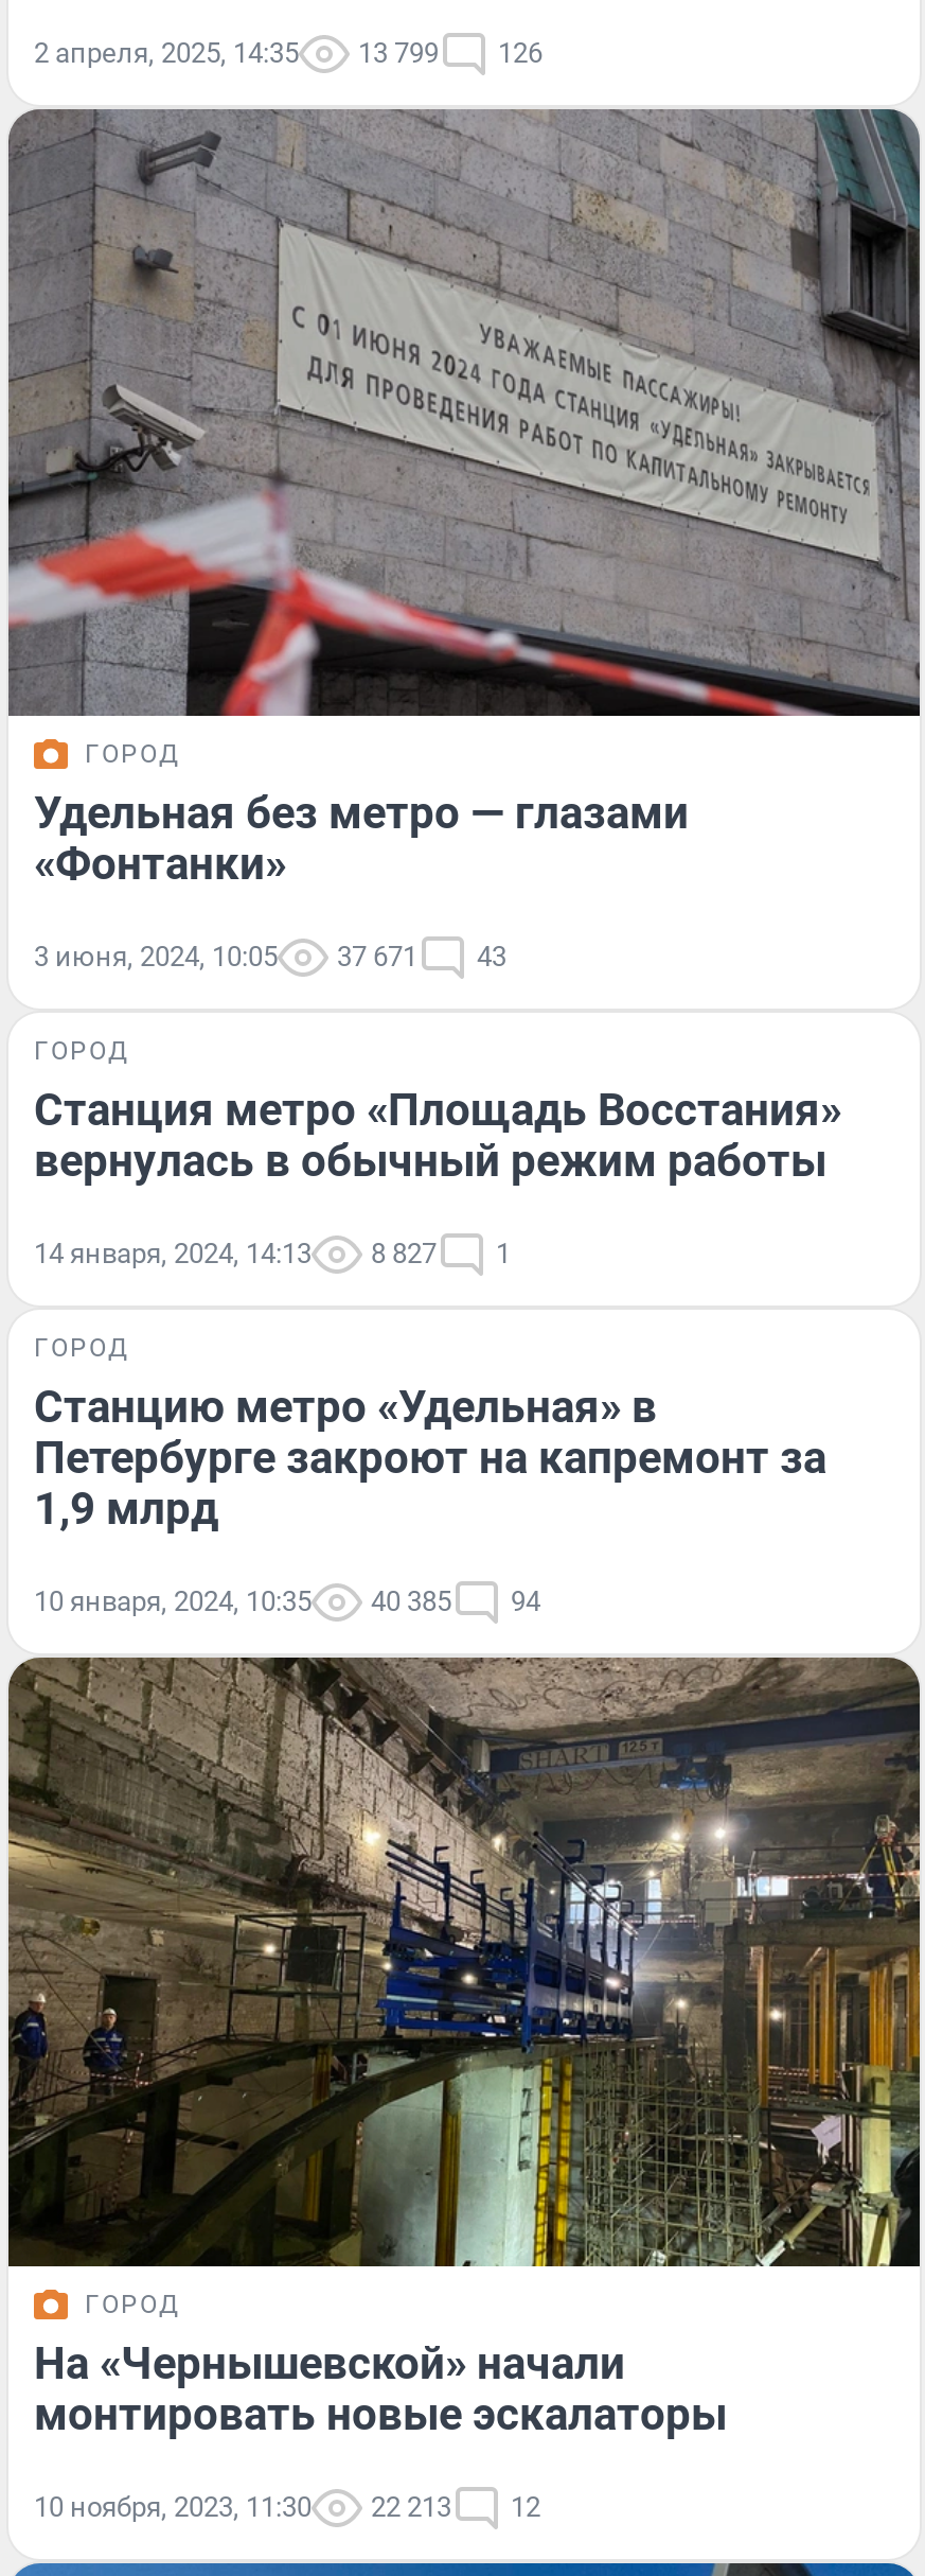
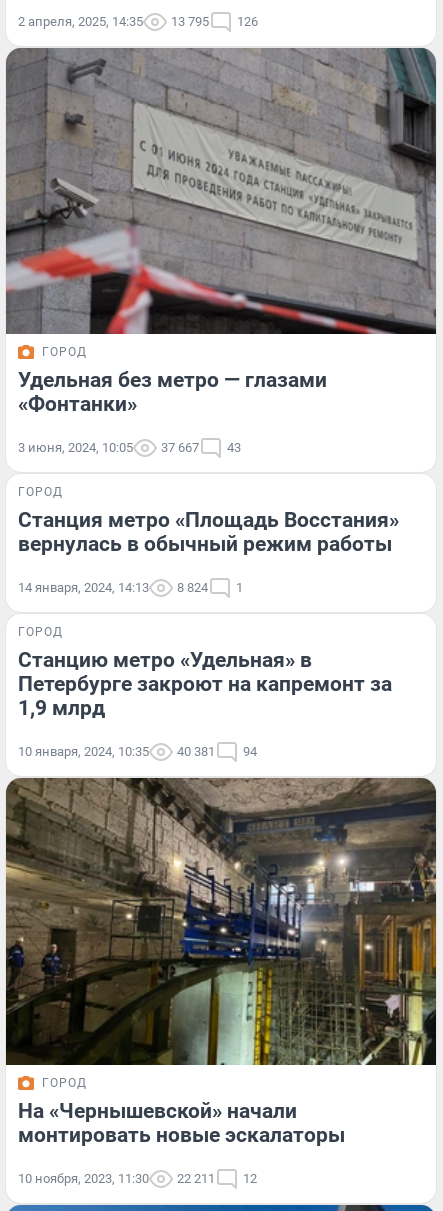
[34,36,542,68] 2 апреля, 2025, 14:35 13 799 126 -> [18,14,258,29] 2 апреля, 2025, 14:35 13 795 126
[34,941,506,973] 3 июня, 2024, 10:05 37 671 43 -> [18,440,241,455] 3 июня, 2024, 10:05 37 667 43
[34,1238,511,1270] 14 января, 2024, 14:13 8 827 1 -> [18,580,243,595] 14 января, 2024, 14:13 8 824 1
[34,1586,540,1618] 10 января, 2024, 10:35 40 385 94 -> [18,744,257,759] 10 января, 2024, 10:35 40 381 94
[34,2491,540,2523] 10 ноября, 2023, 11:30 22 213 12 -> [18,1171,257,1186] 10 ноября, 2023, 11:30 22 211 12

